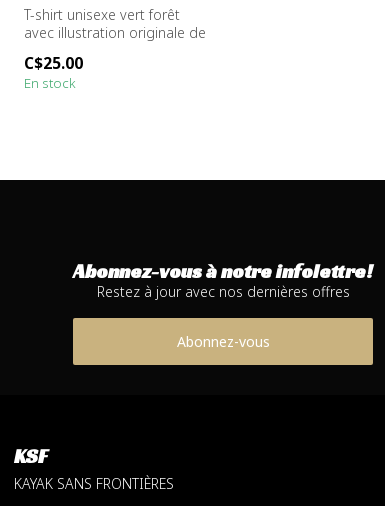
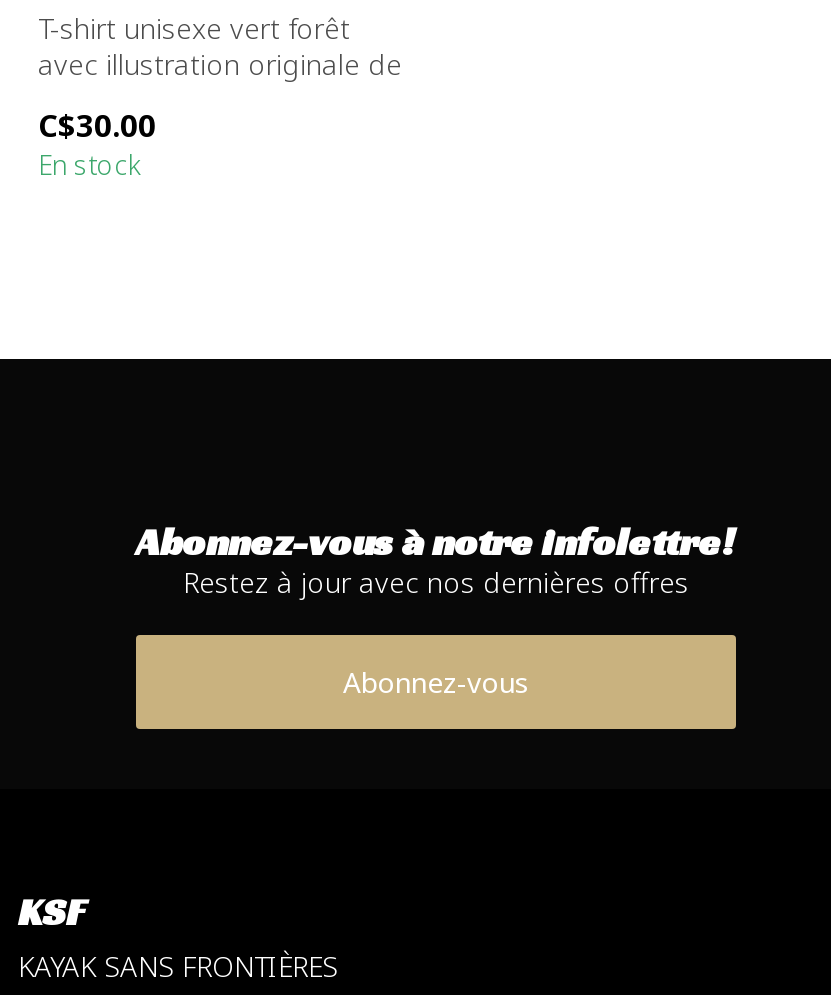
[24,53,83,74] C$25.00 -> [38,105,156,147] C$30.00

